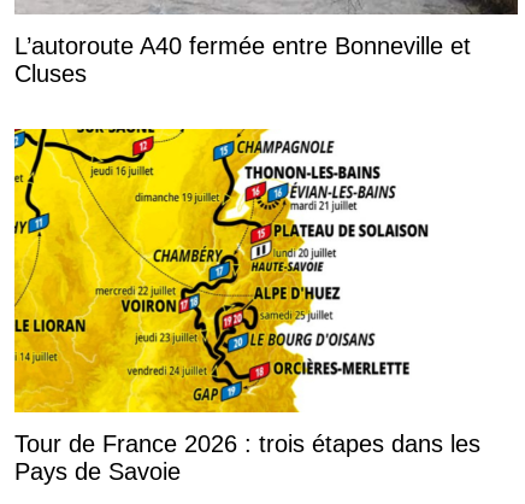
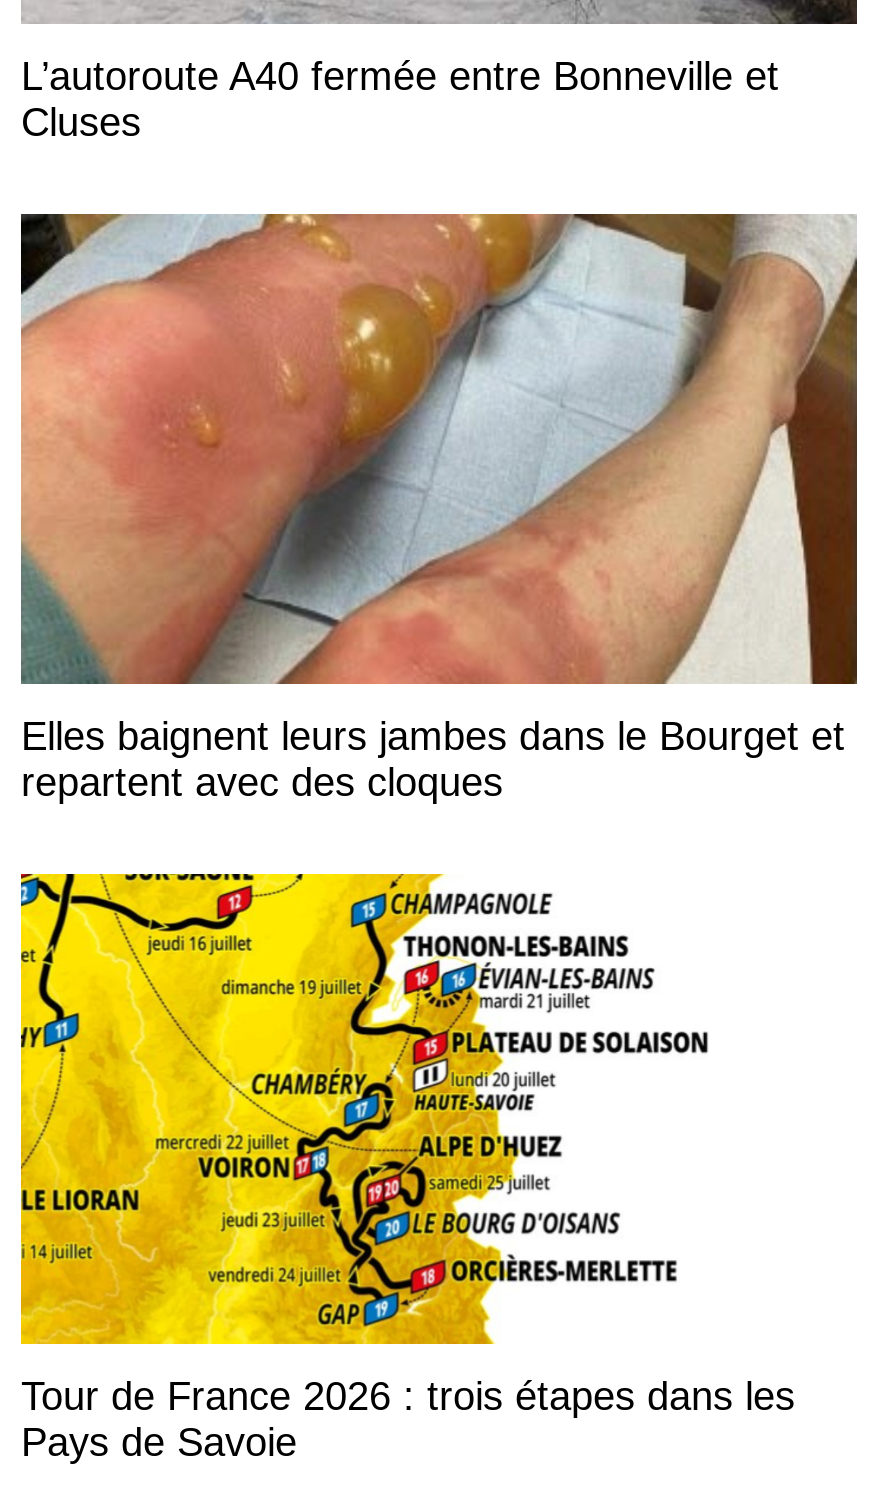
none -> [19,212,857,803] [image] | Elles baignent leurs jambes dans le Bourget et | repartent avec des cloques

